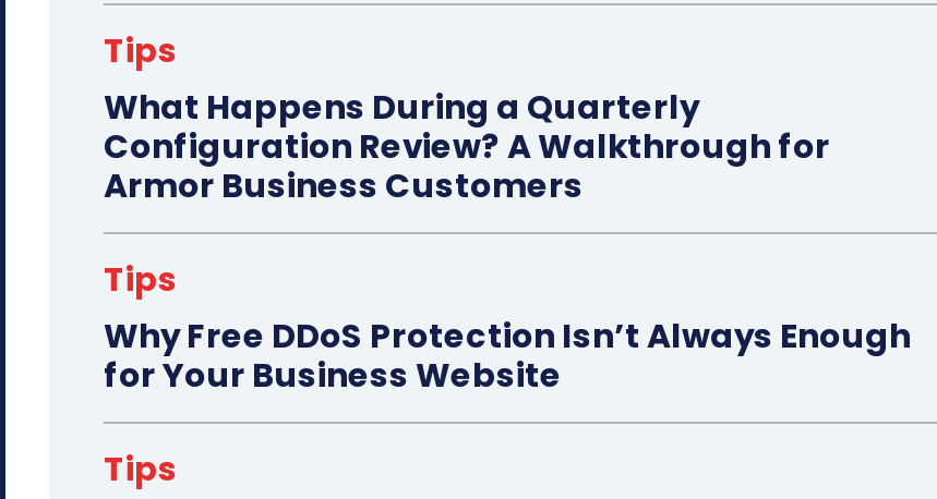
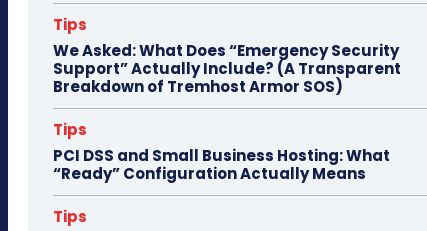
[104,84,830,208] What Happens During a Quarterly | Configuration Review? A Walkthrough for | Armor Business Customers -> [53,40,401,97] We Asked: What Does “Emergency Security | Support” Actually Include? (A Transparent | Breakdown of Tremhost Armor SOS)
[104,312,911,397] Why Free DDoS Protection Isn’t Always Enough | for Your Business Website -> [53,145,390,184] PCI DSS and Small Business Hosting: What | “Ready” Configuration Actually Means

